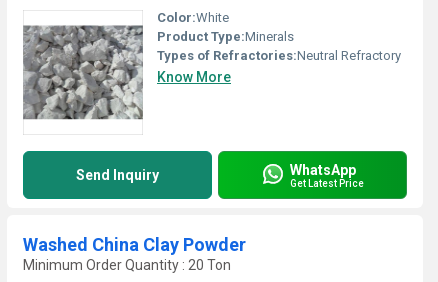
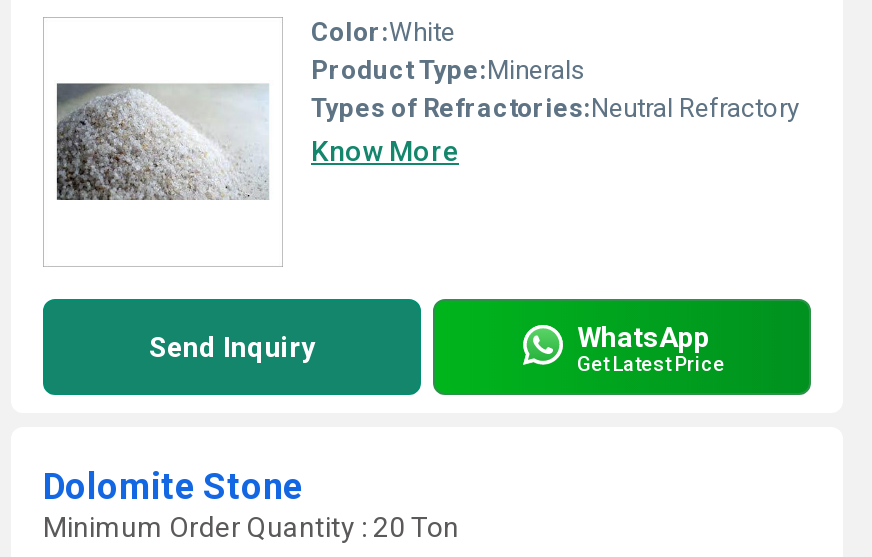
[23,24,144,120] [image] -> [45,49,281,235] [image]
[23,234,246,255] Washed China Clay Powder -> [43,465,303,507] Dolomite Stone

